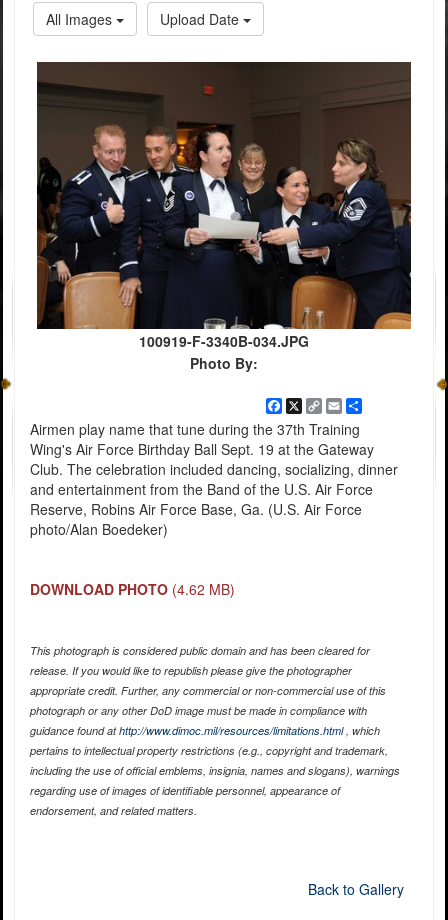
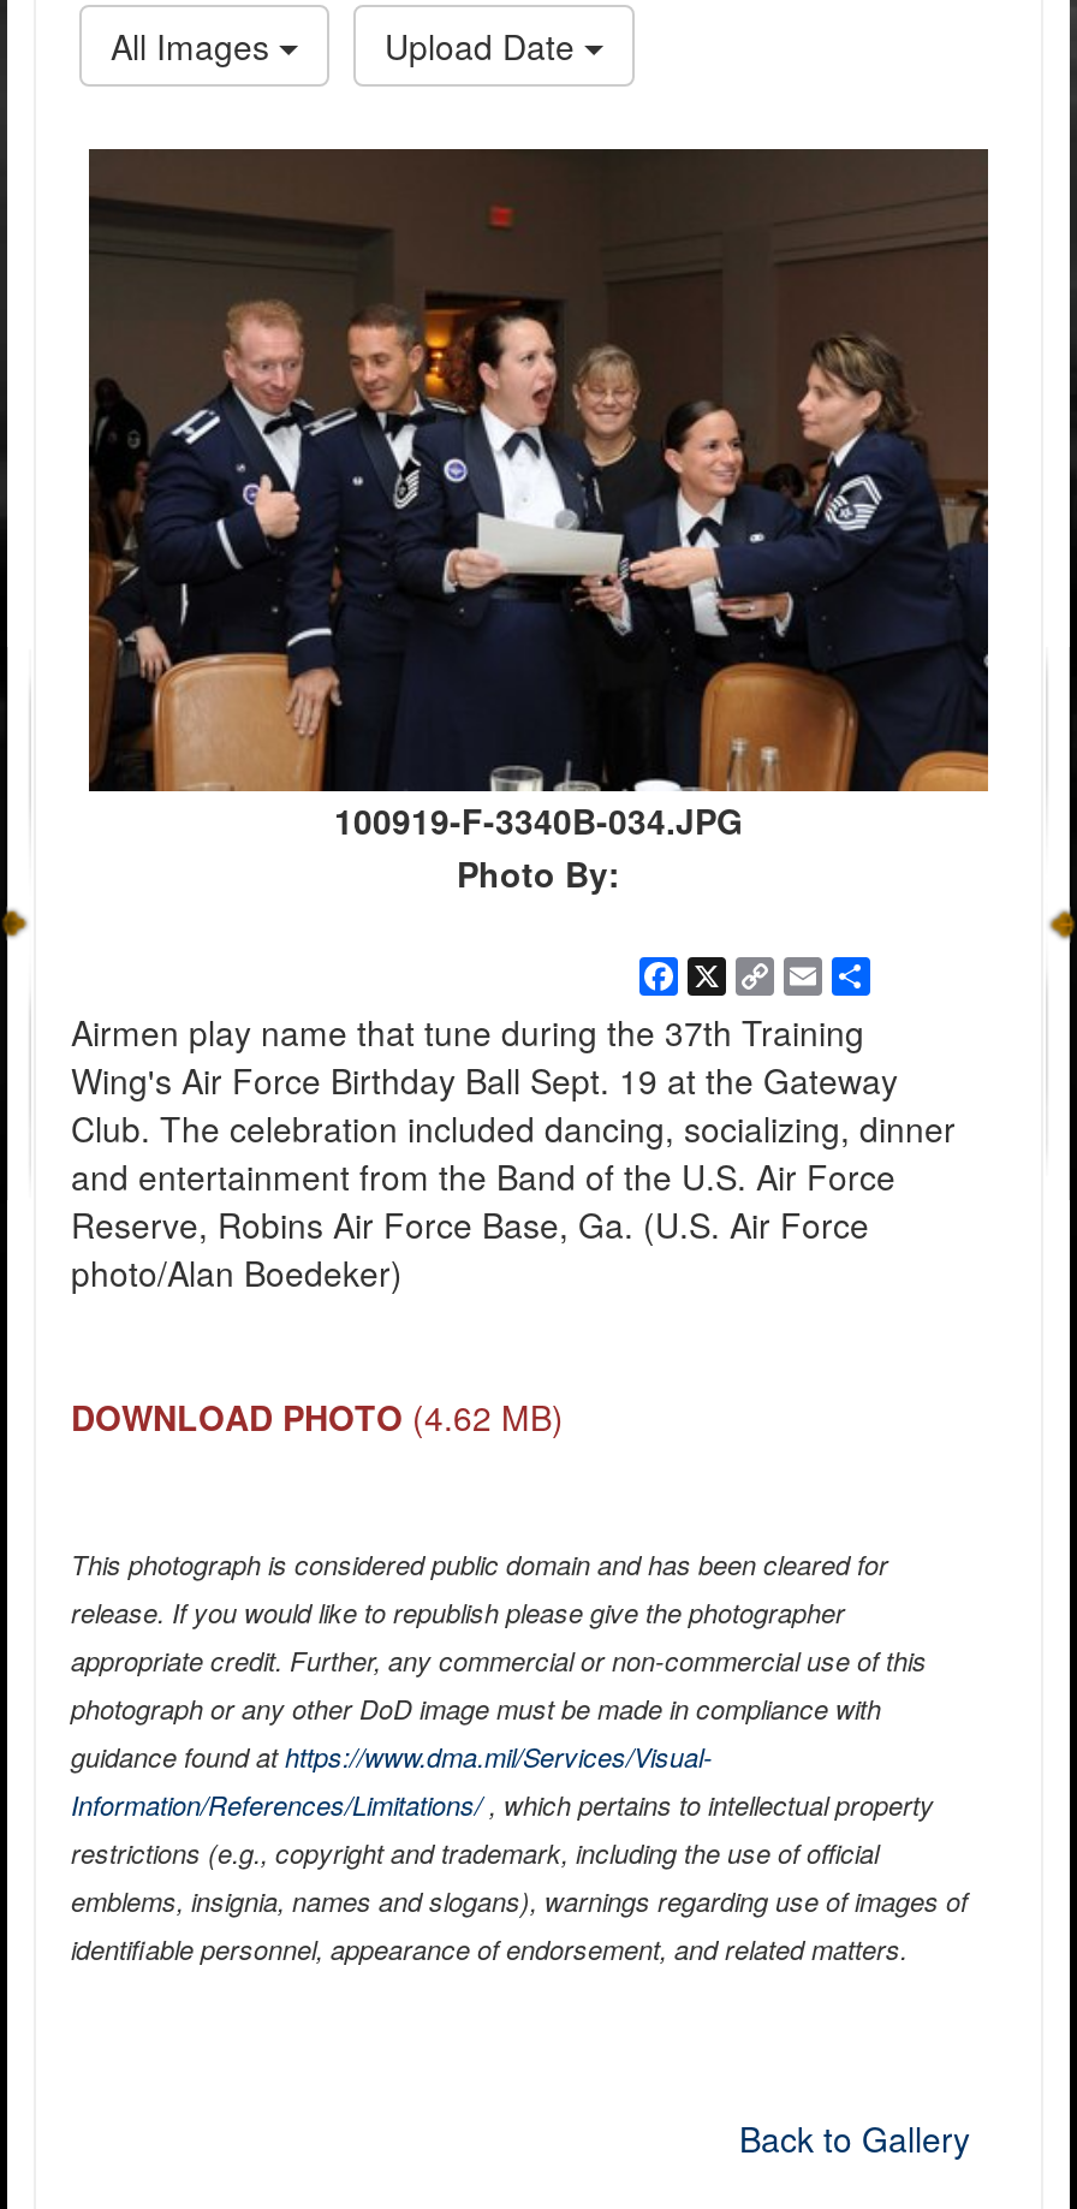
[29,723,399,818] guidance found athttp://www.dimoc.mil/resources/limitations.html, which | pertains to intellectual property restrictions (e.g., copyright and trademark, | including the use of official emblems, insignia, names and slogans), warnings | regarding use of images of identifiable personnel, appearance of | endorsement, and related matters. -> [71,1740,968,1968] guidance found athttps://www.dma.mil/Services/Visual- | Information/References/Limitations/, which pertains to intellectual property | restrictions (e.g., copyright and trademark, including the use of official | emblems, insignia, names and slogans), warnings regarding use of images of | identifiable personnel, appearance of endorsement, and related matters.

